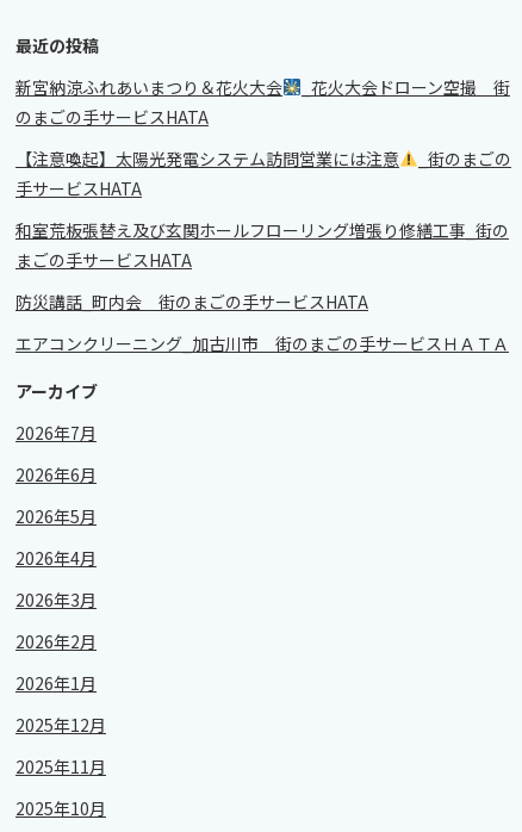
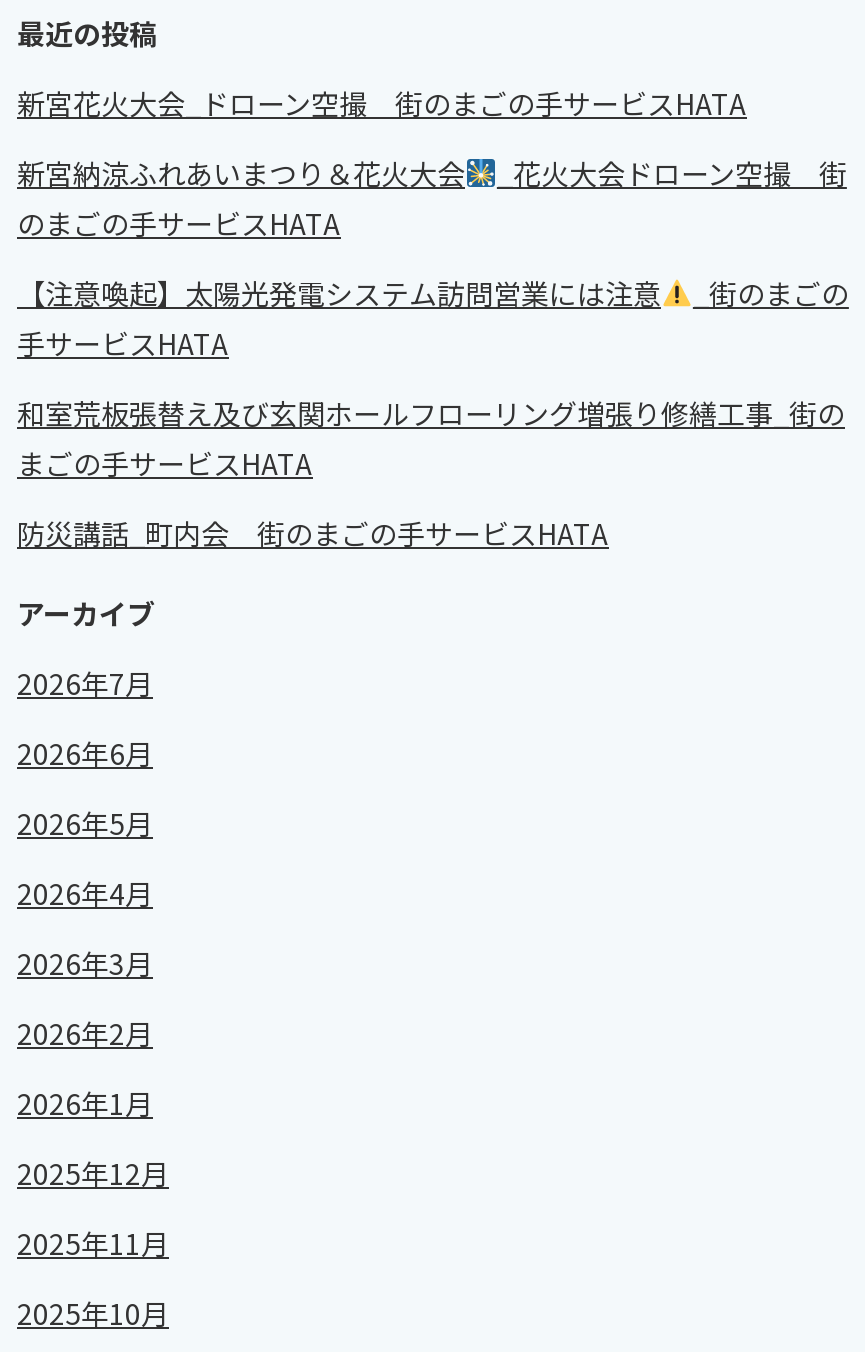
none -> [17,83,747,123] 新宮花火大会_ドローン空撮 街のまごの手サービスHATA
moved [15,75,511,313] -> [17,153,849,553]: 新宮納涼ふれあいまつり＆花火大会 | _花火大会ドローン空撮 街 | のまごの手サービスHATA | ... | まごの手サービスHATA | 防災講話_町内会 街のまごの手サービスHATA
[15,331,509,355] エアコンクリーニング_加古川市 街のまごの手サービスＨＡＴＡ -> none

